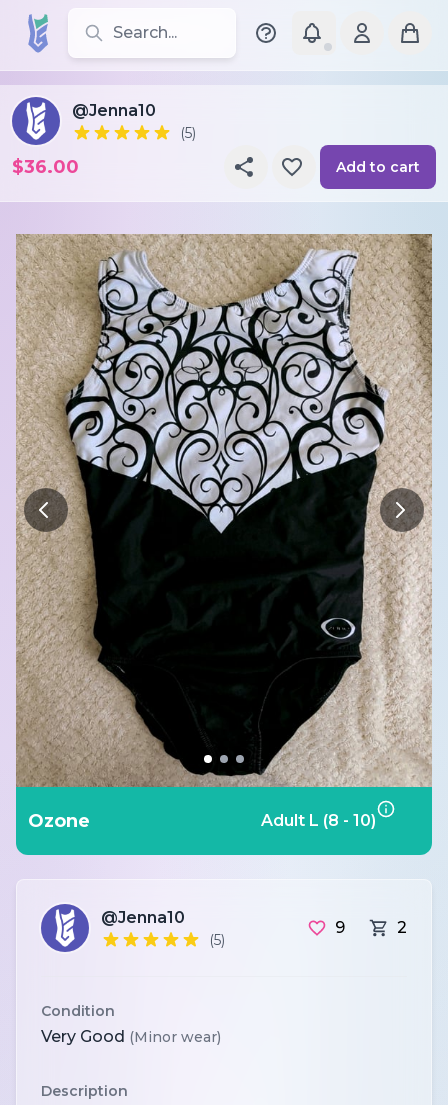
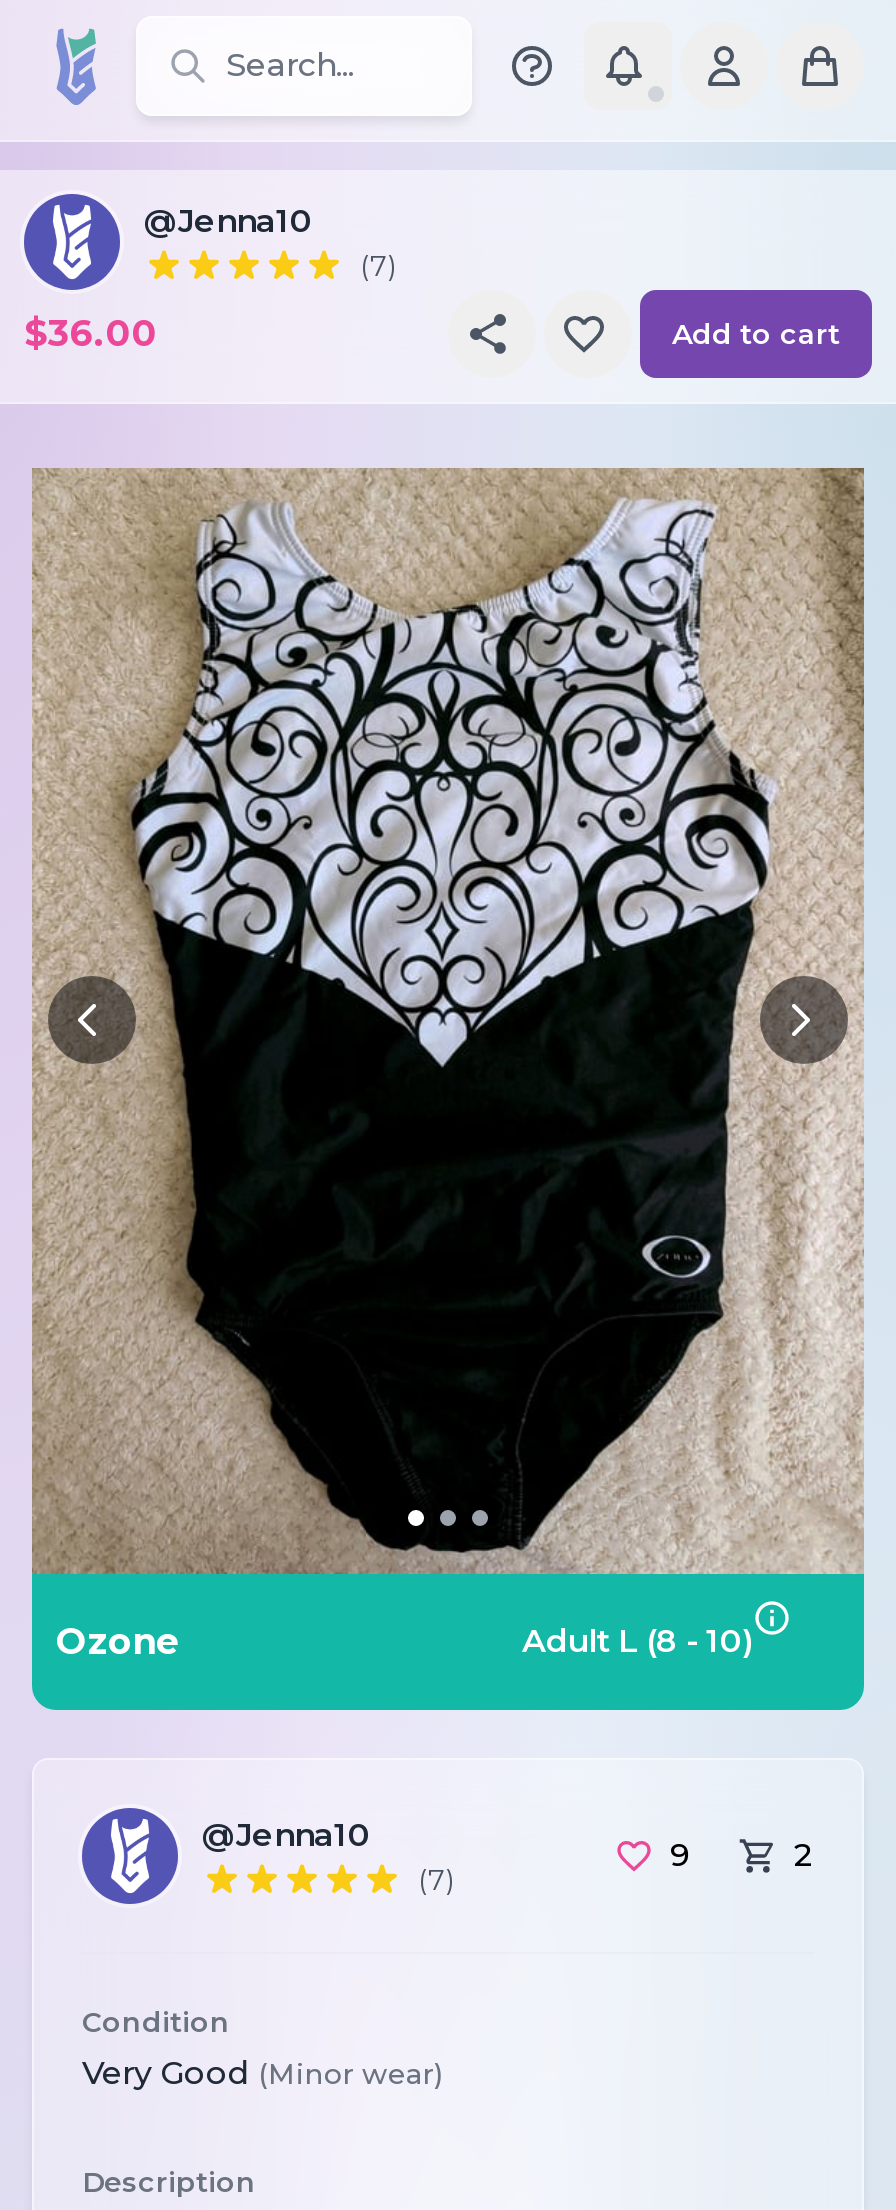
[180,124,196,142] (5) -> [360,248,396,284] (7)
[209,931,225,949] (5) -> [418,1861,454,1897] (7)

